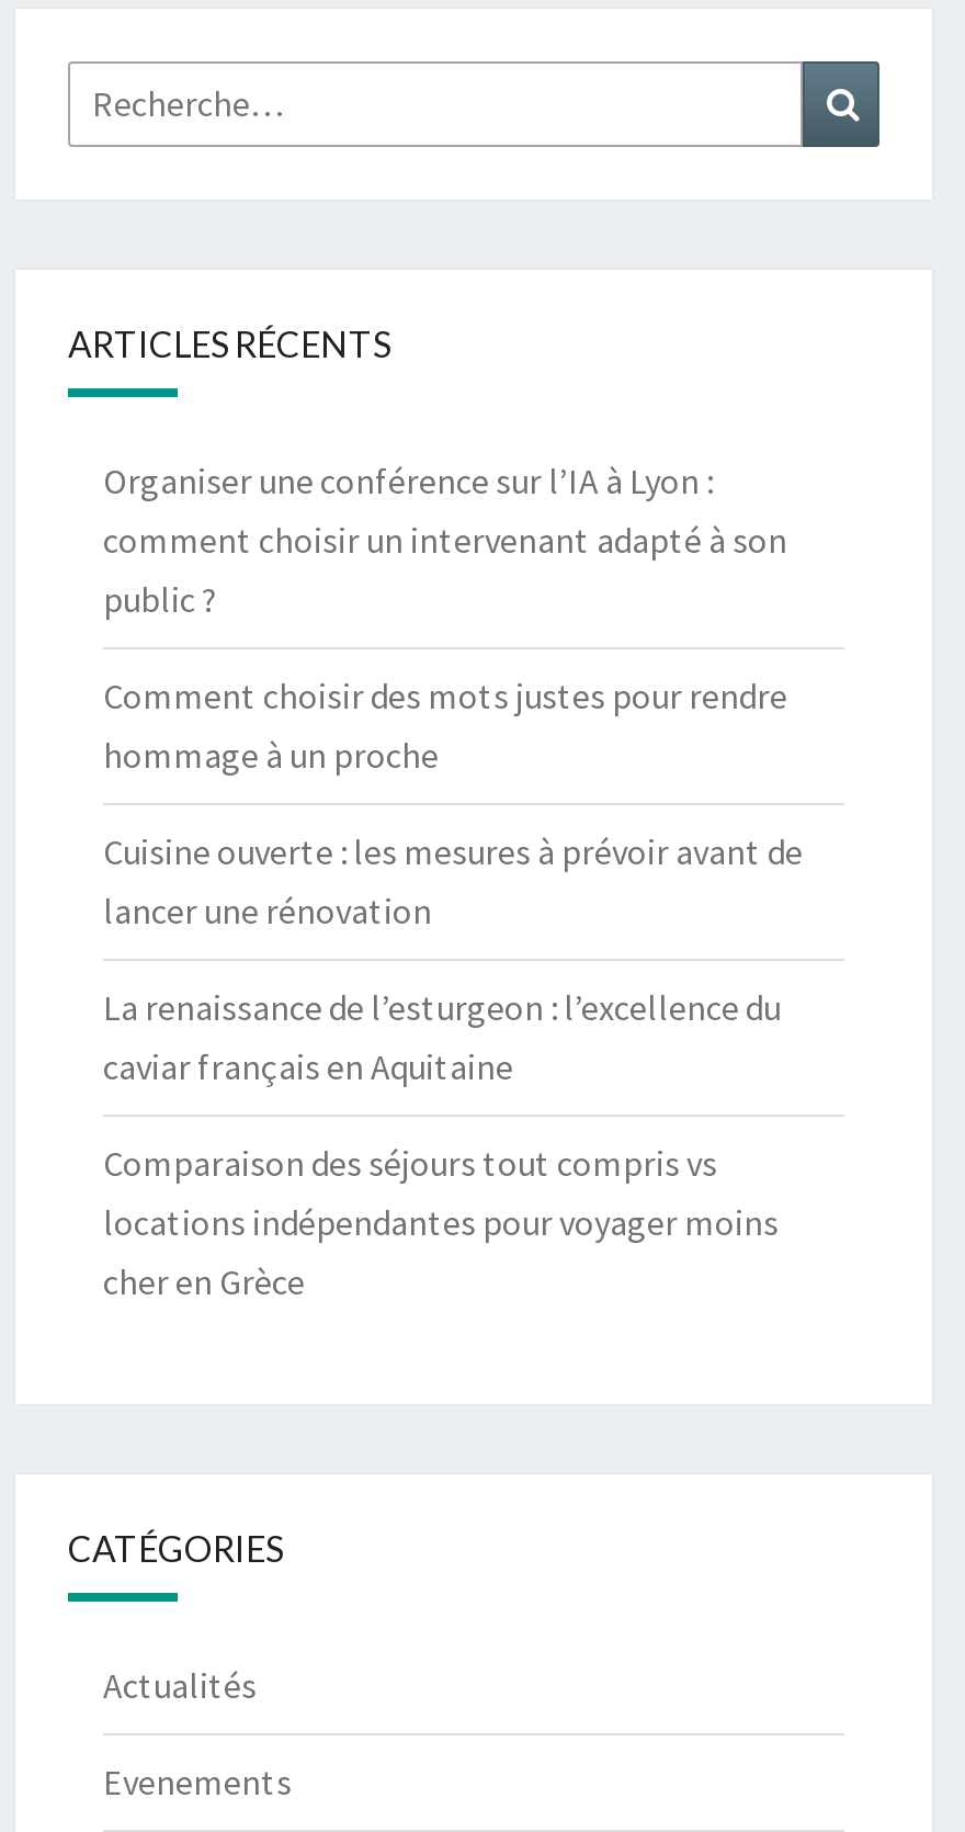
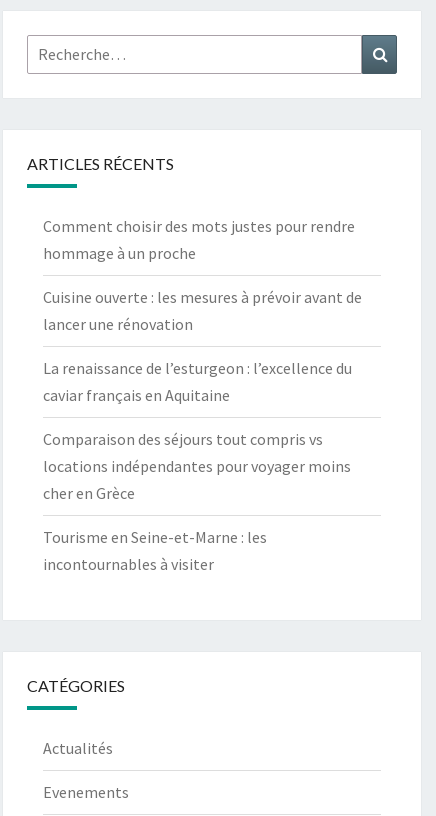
[103,457,787,620] Organiser une conférence sur l’IA à Lyon : | comment choisir un intervenant adapté à son | public ? -> none
moved [103,672,803,1302] -> [43,216,362,503]: Comment choisir des mots justes pour rendre | hommage à un proche | Cuisine ouverte : les mesures à prévoir avant de | ... | locations indépendantes pour voyager moins | cher en Grèce
none -> [43,527,267,574] Tourisme en Seine-et-Marne : les | incontournables à visiter

